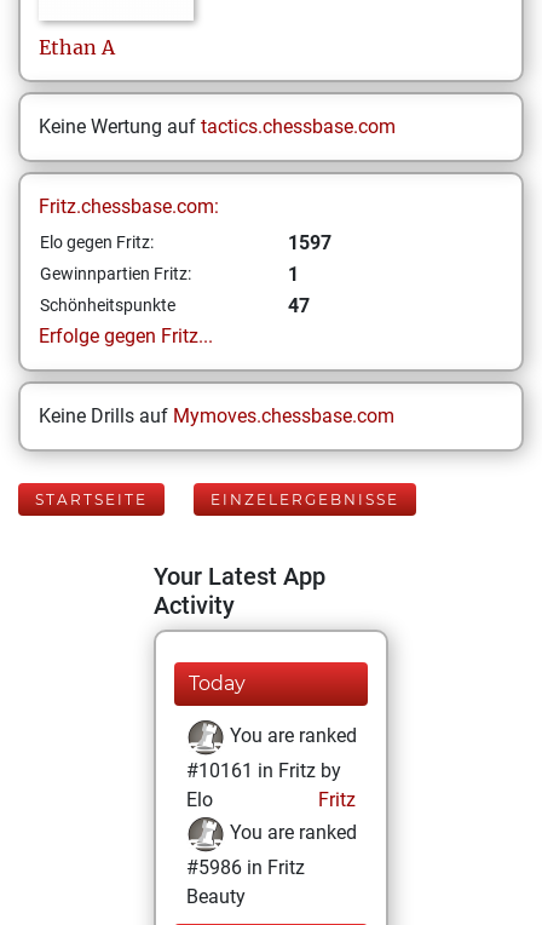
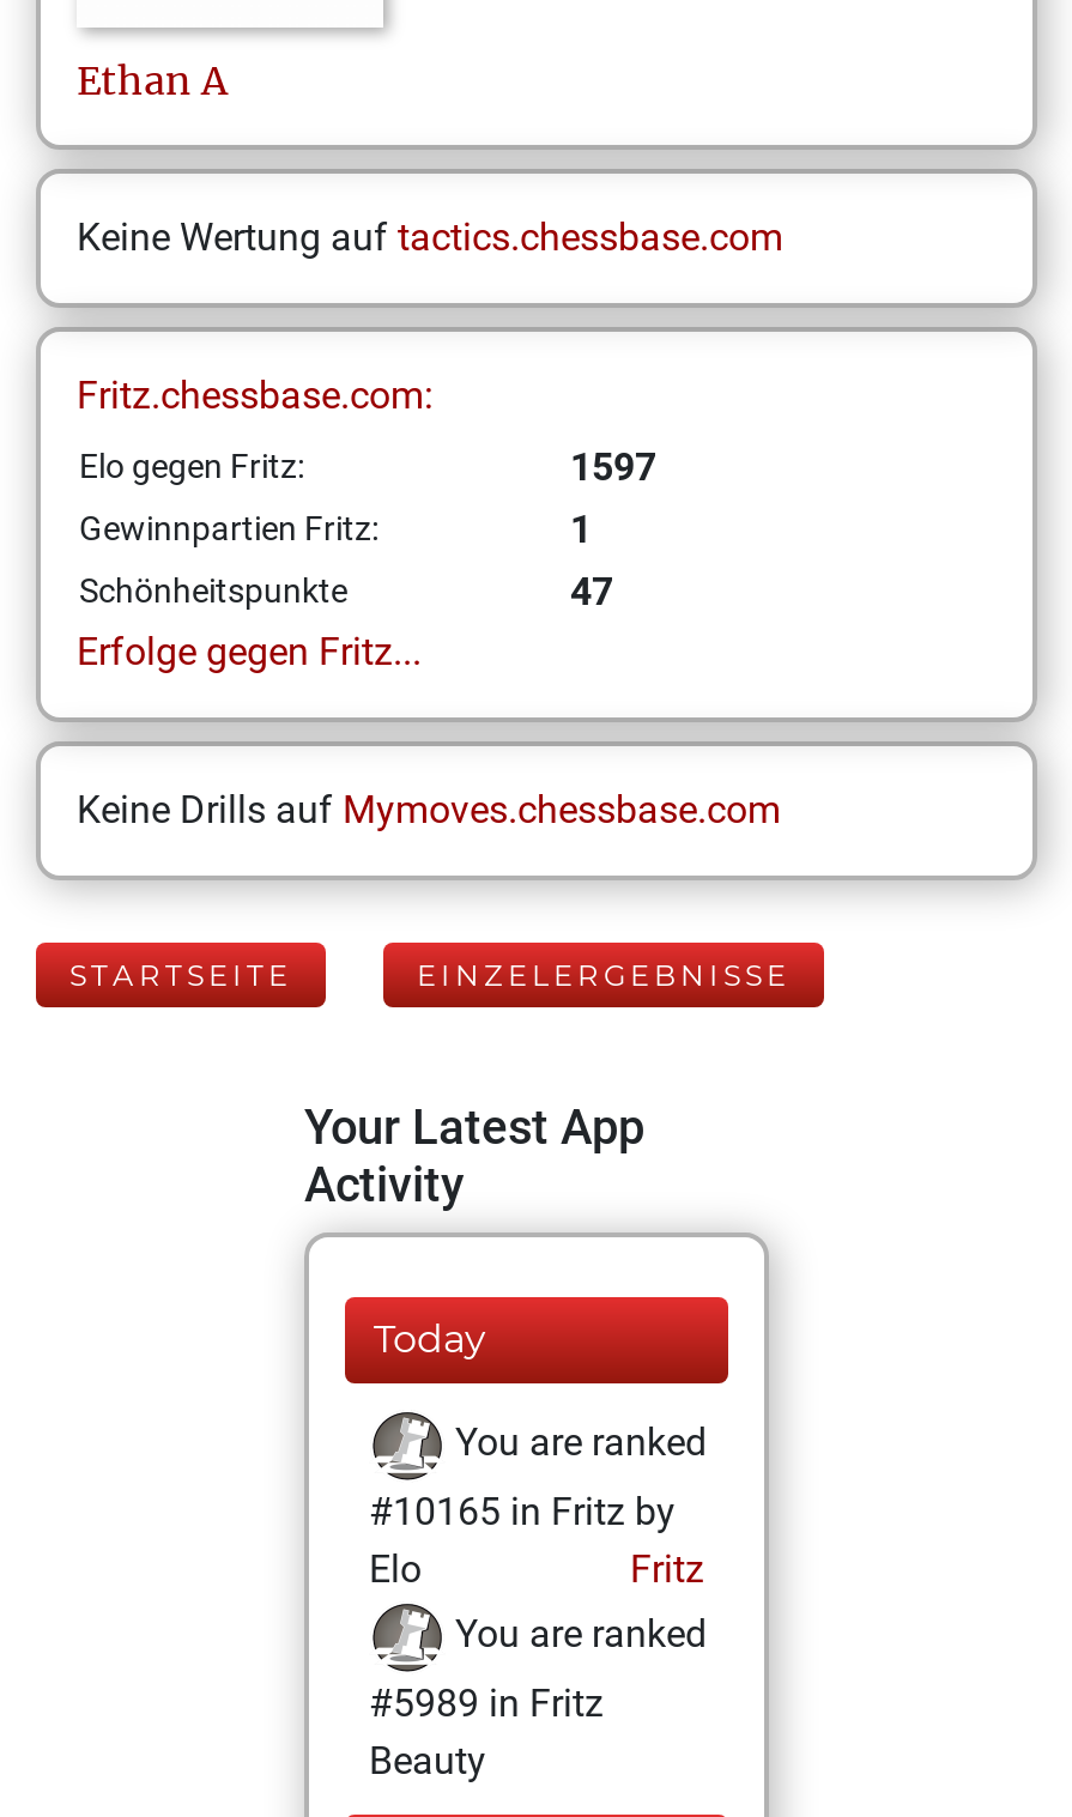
[186,759,341,782] #10161 in Fritz by -> [369,1489,676,1534] #10165 in Fritz by
[186,856,305,879] #5986 in Fritz -> [369,1680,604,1726] #5989 in Fritz

